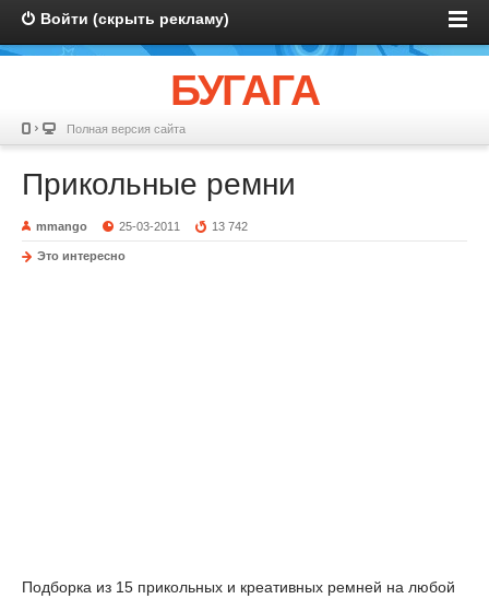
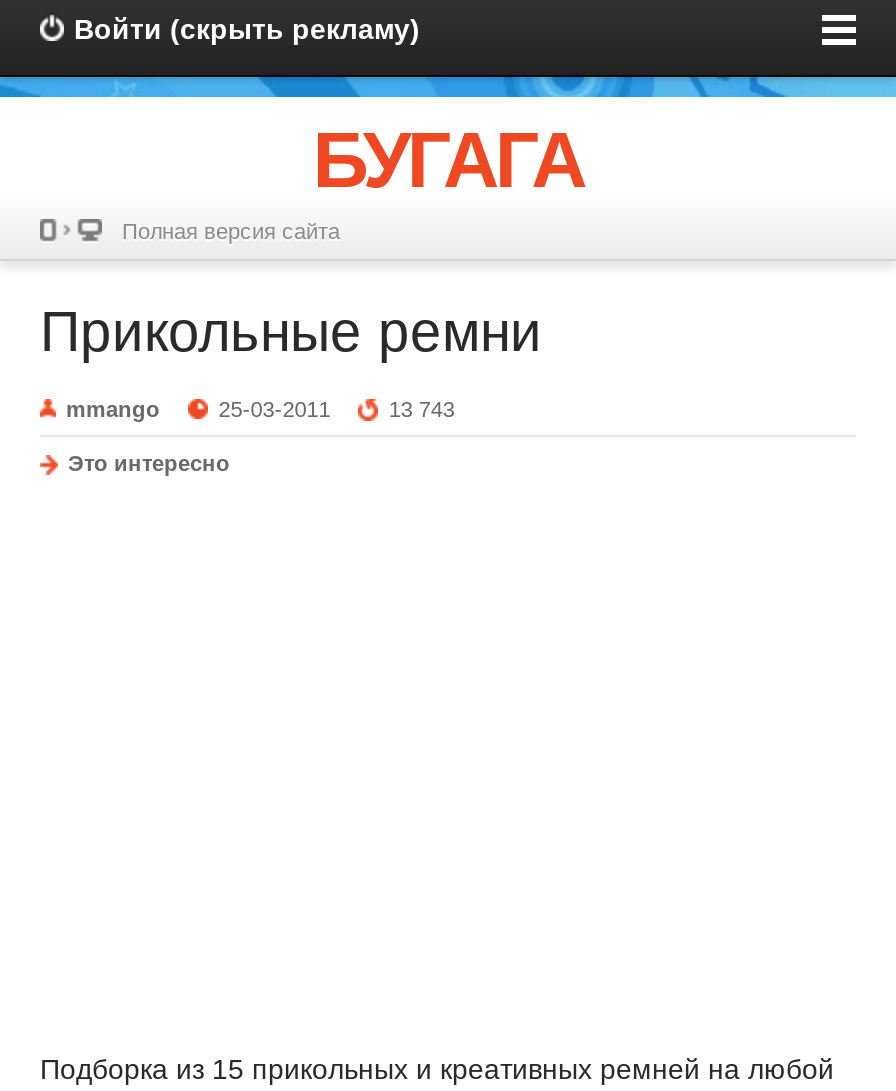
[212,220,248,233] 13 742 -> [389,397,455,421] 13 743

